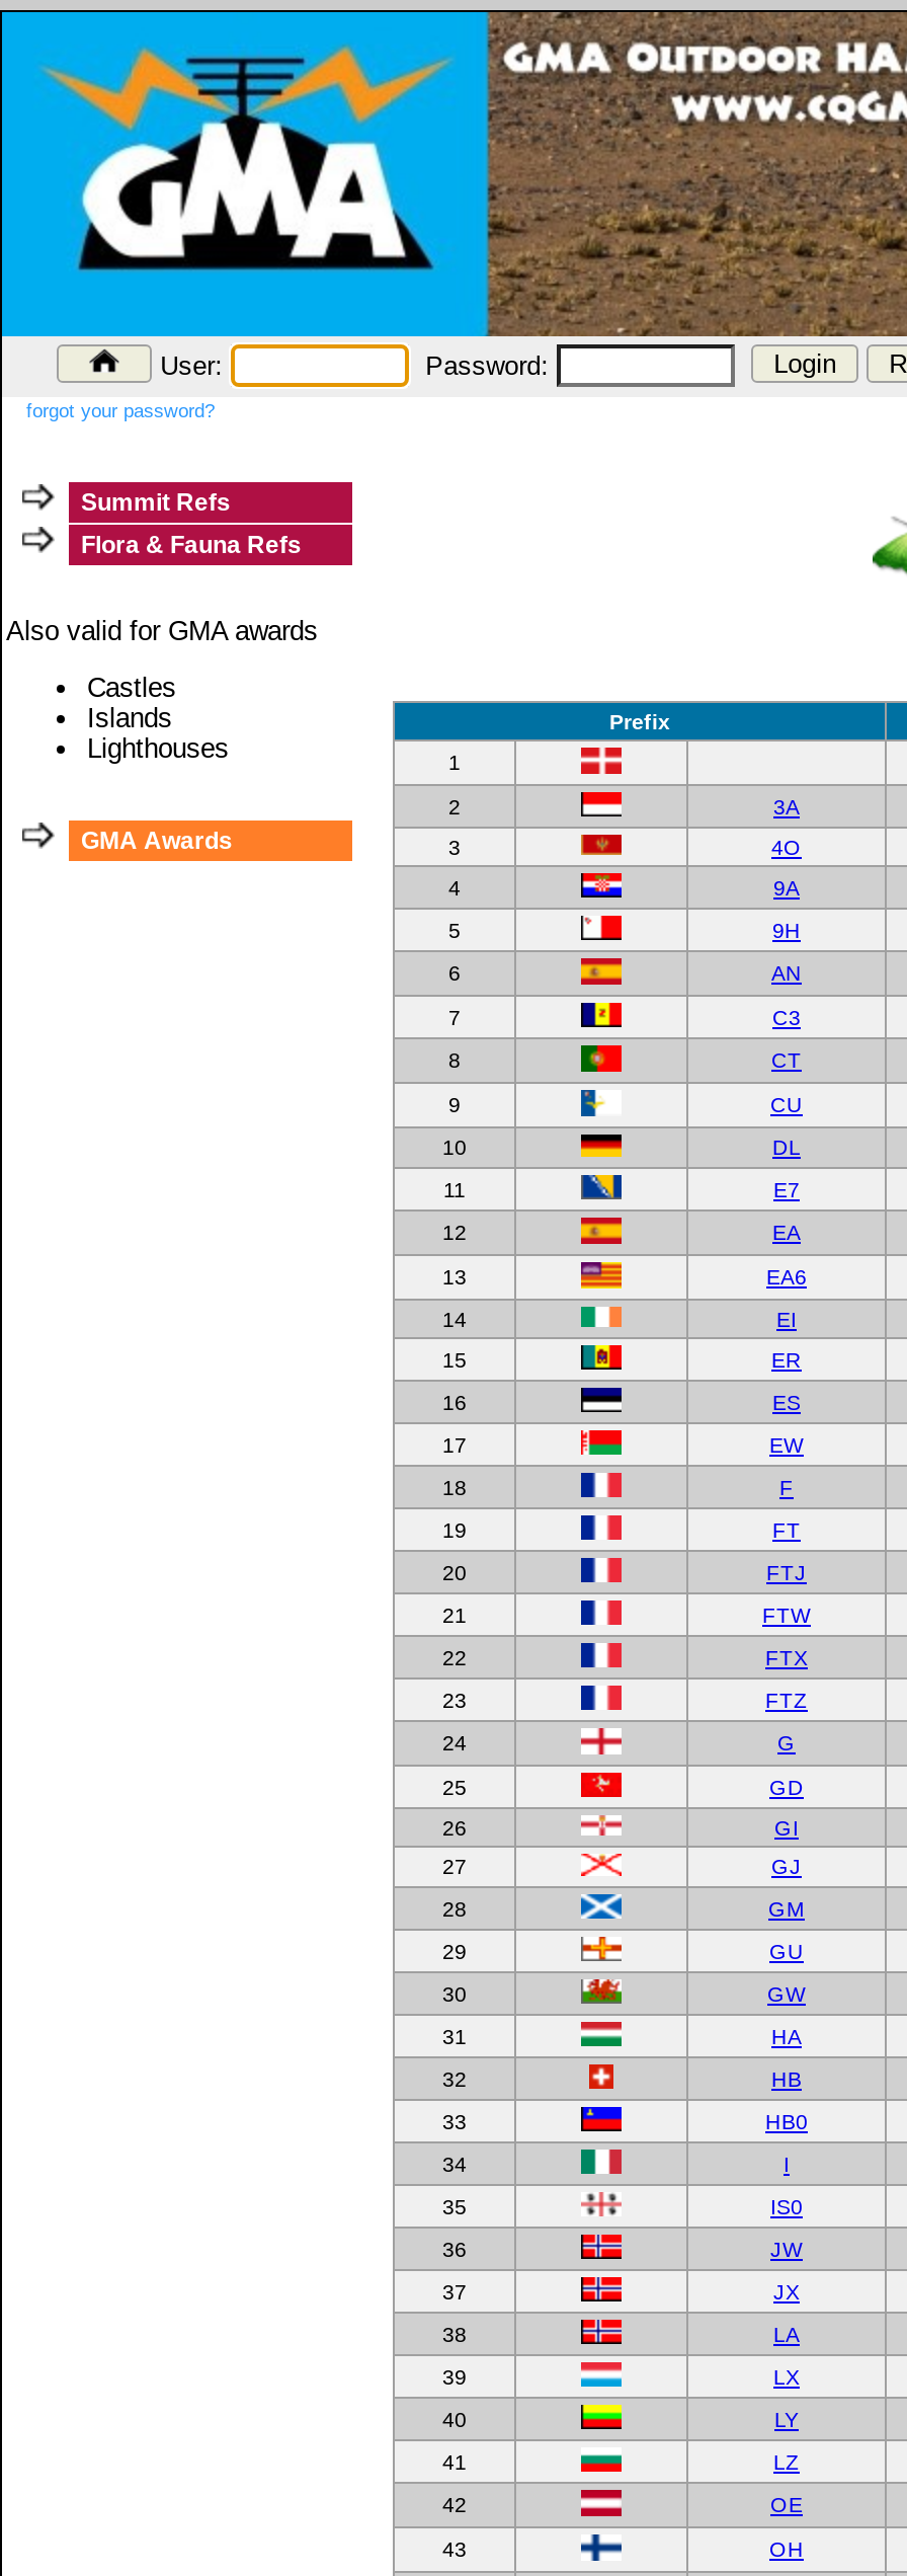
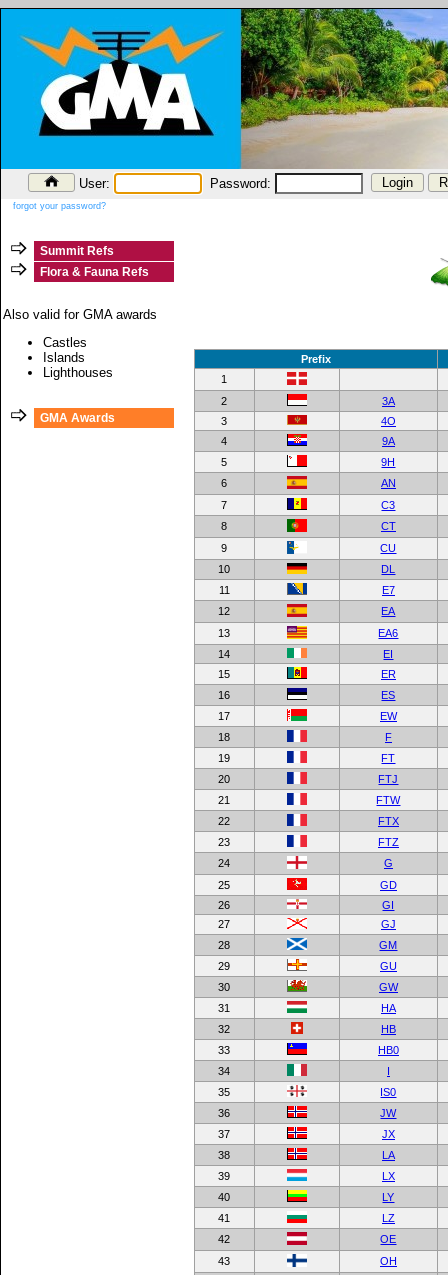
[486,10,901,338] [image] -> [240,8,445,169] [image]

